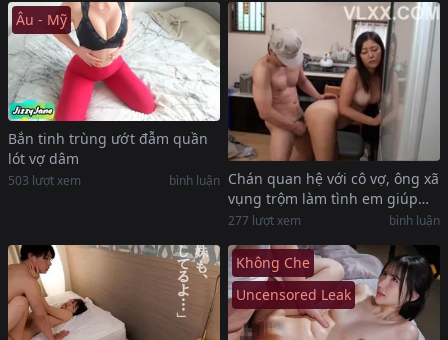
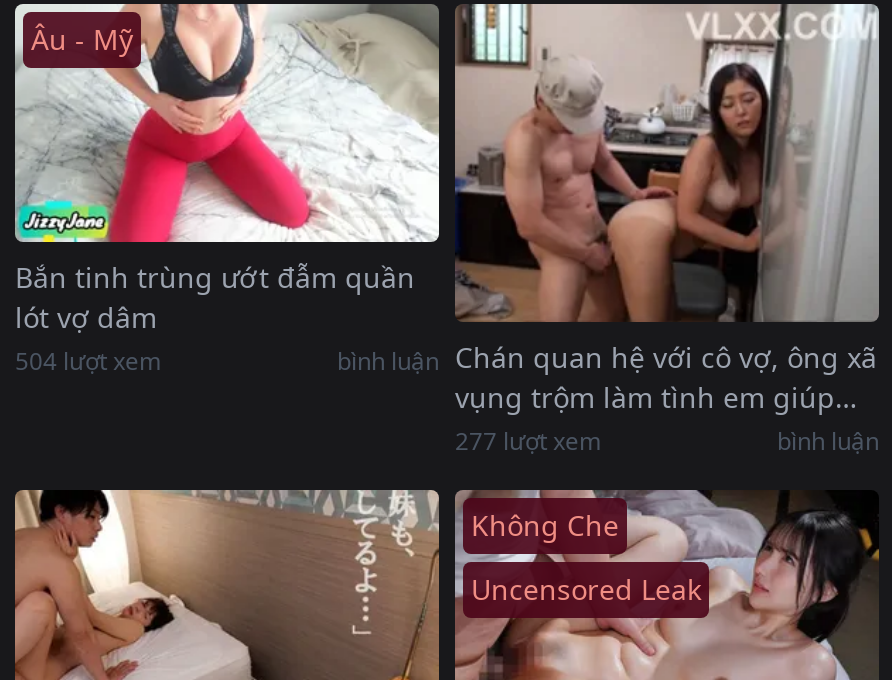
[8,172,81,189] 503 lượt xem -> [15,345,161,379] 504 lượt xem

